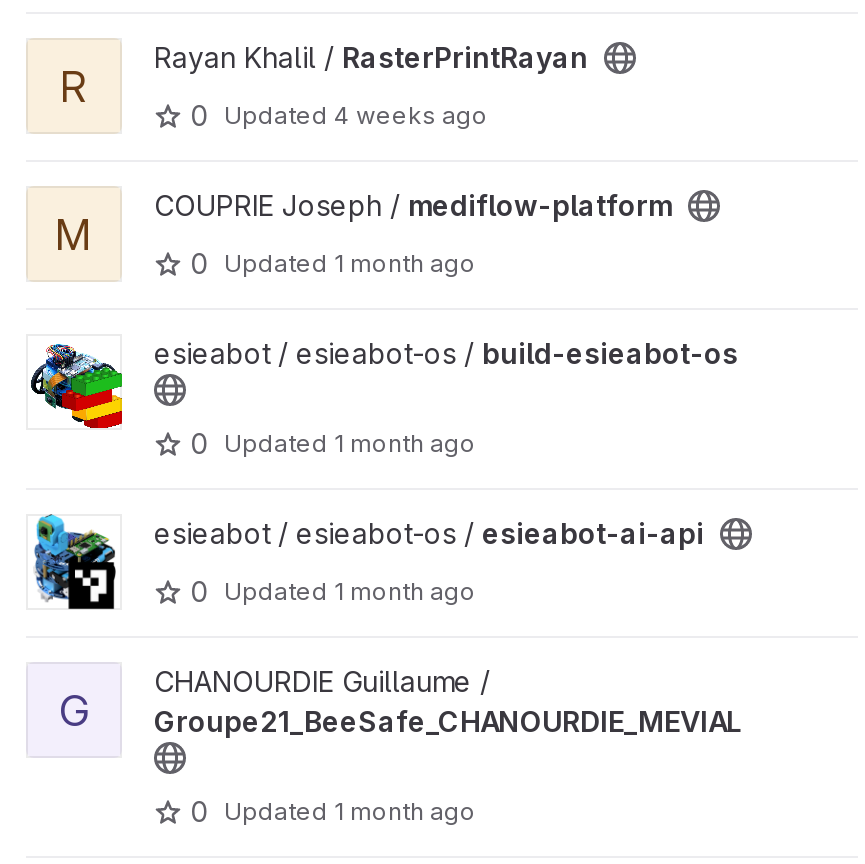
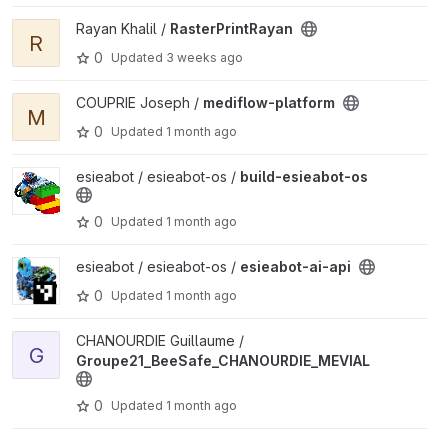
[190,98,488,132] 0 Updated 4 weeks ago -> [94,49,243,66] 0 Updated 3 weeks ago

